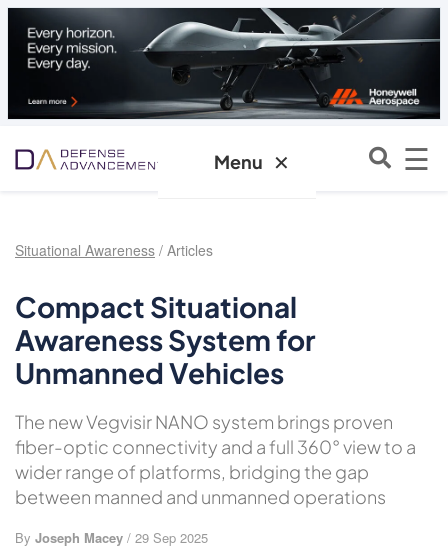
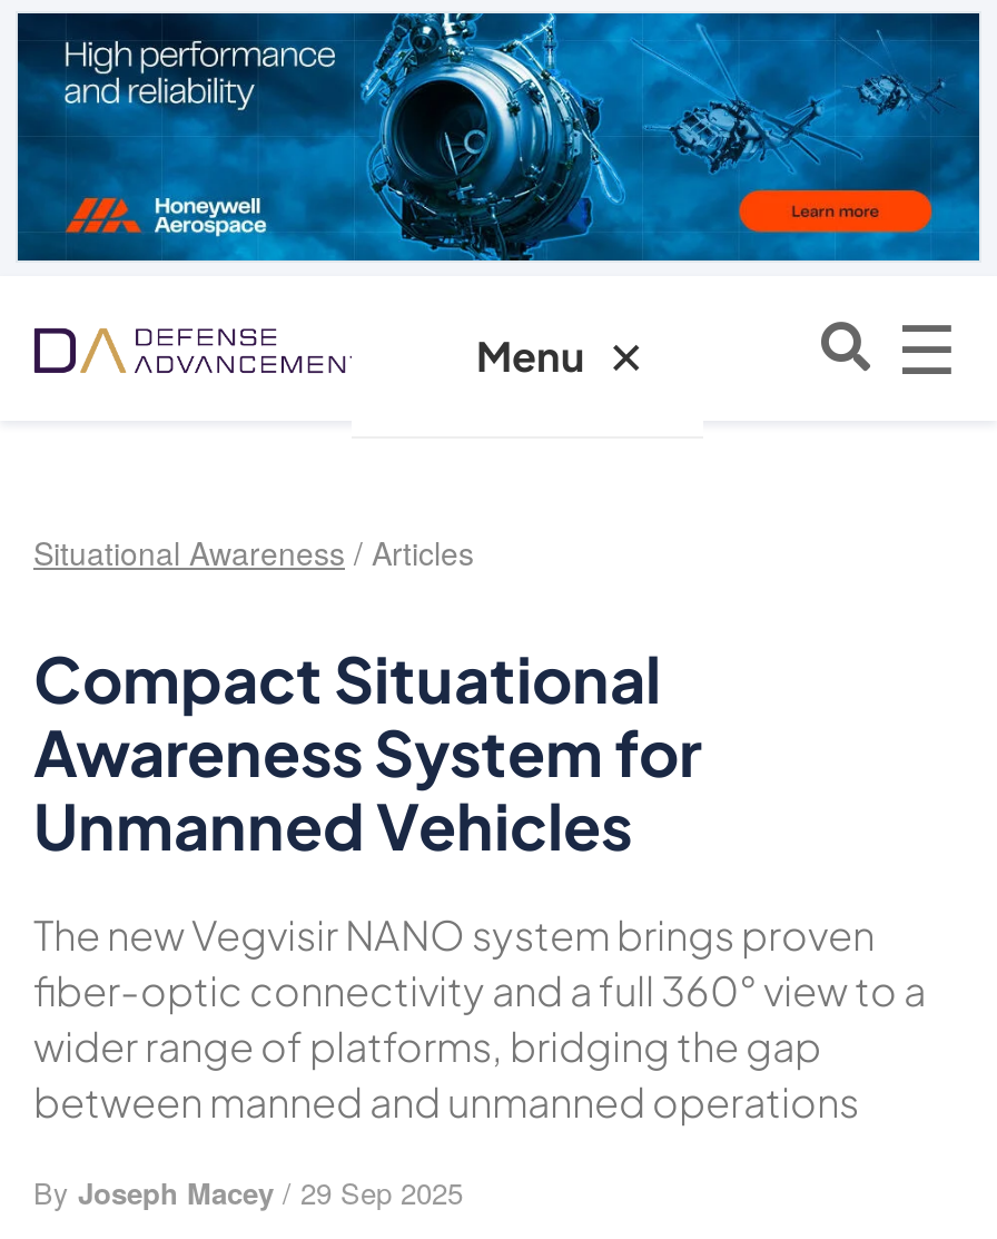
[7,7,441,120] [image] -> [16,11,981,263] [image]

